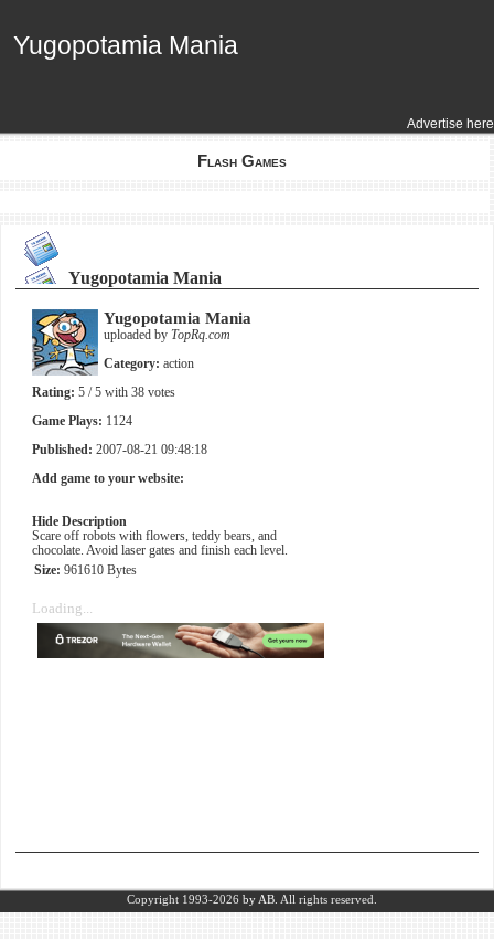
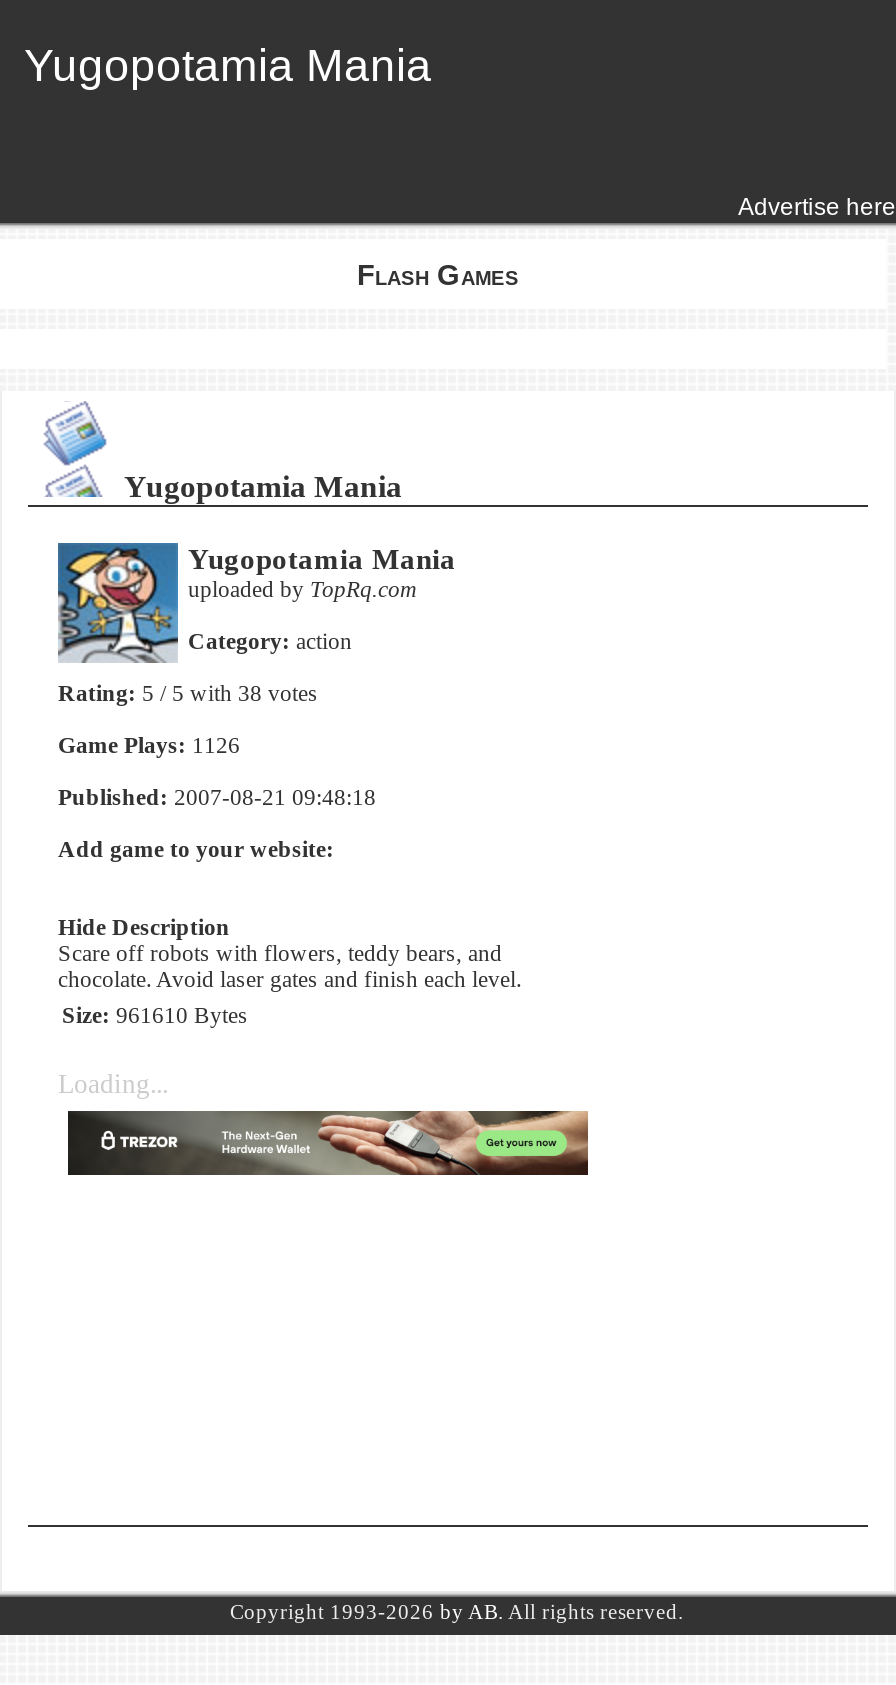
[32,414,132,429] Game Plays: 1124 -> [58,733,240,759] Game Plays: 1126

